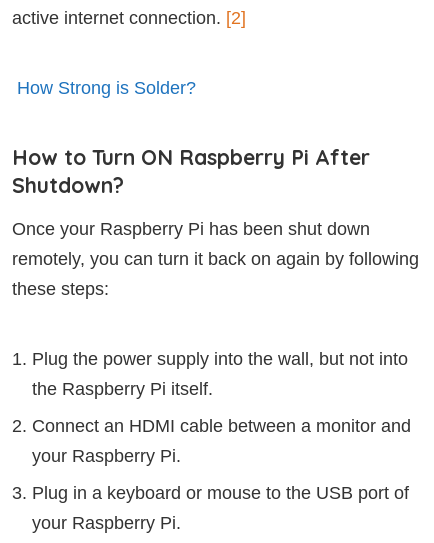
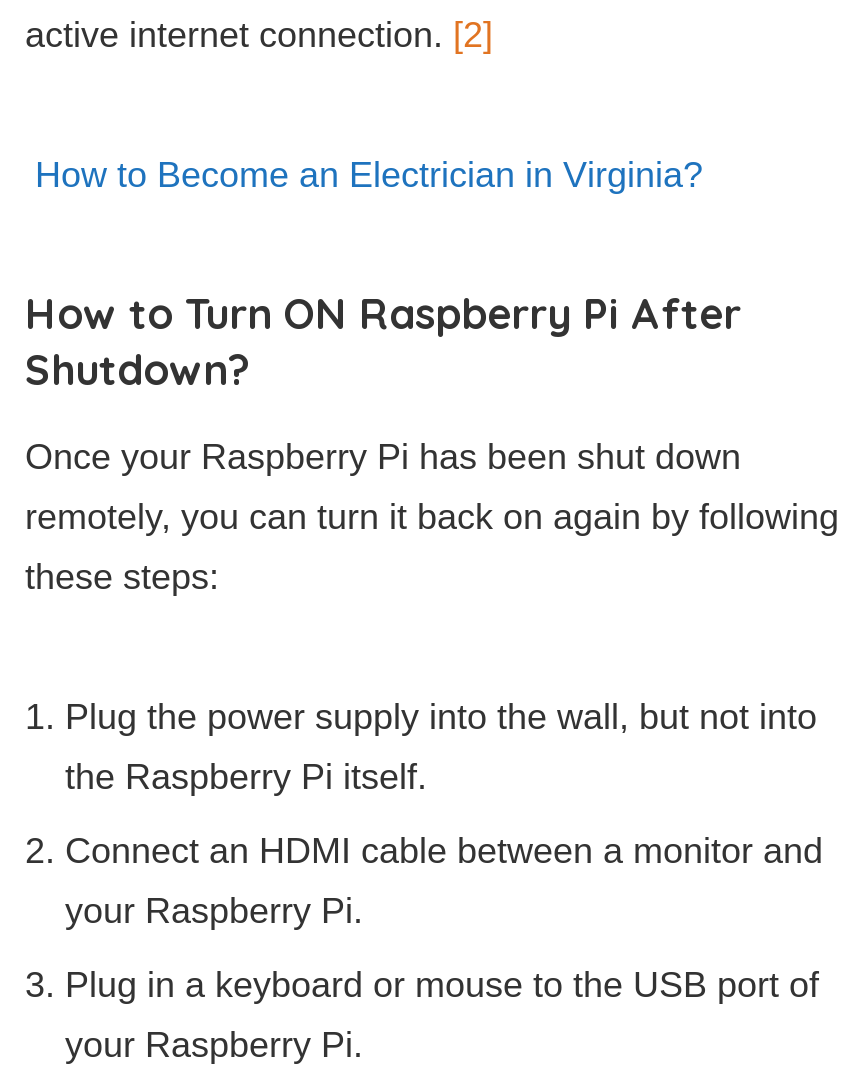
[17,78,196,98] How Strong is Solder? -> [35,154,703,194] How to Become an Electrician in Virginia?

